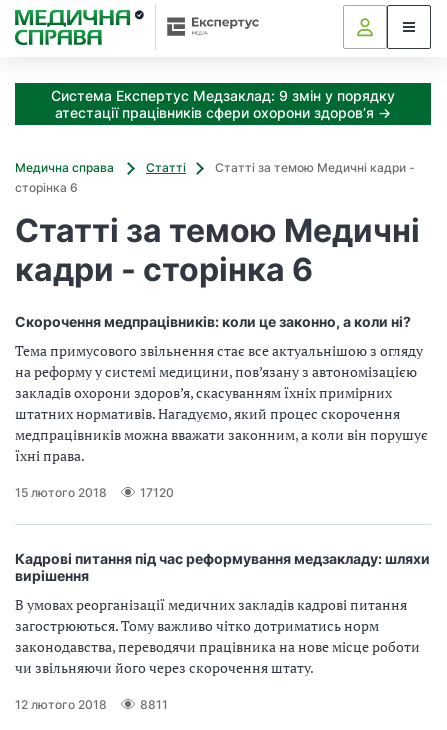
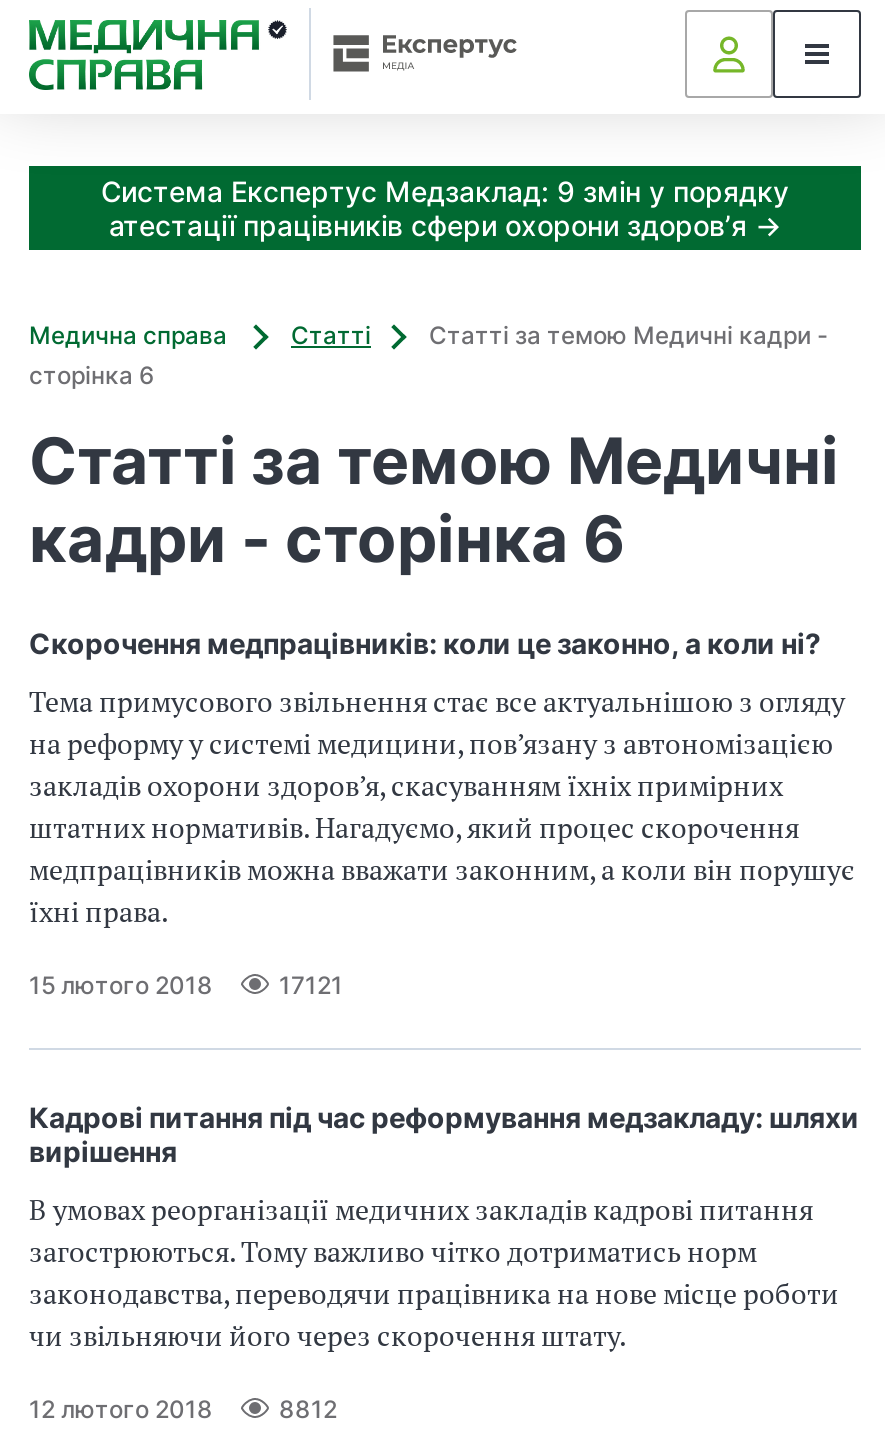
[140,484,174,499] 17120 -> [279,969,343,999] 17121
[140,696,168,711] 8811 -> [279,1393,337,1423] 8812

